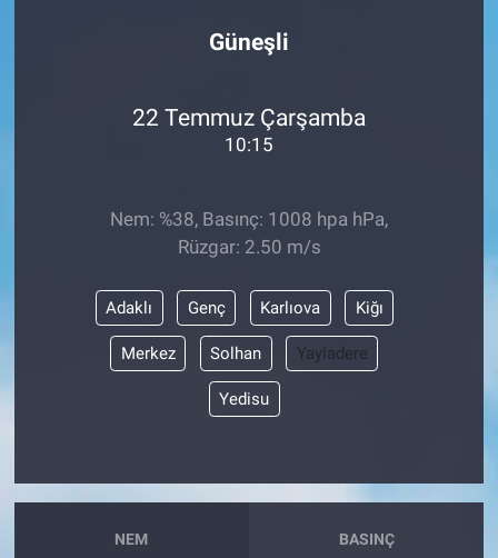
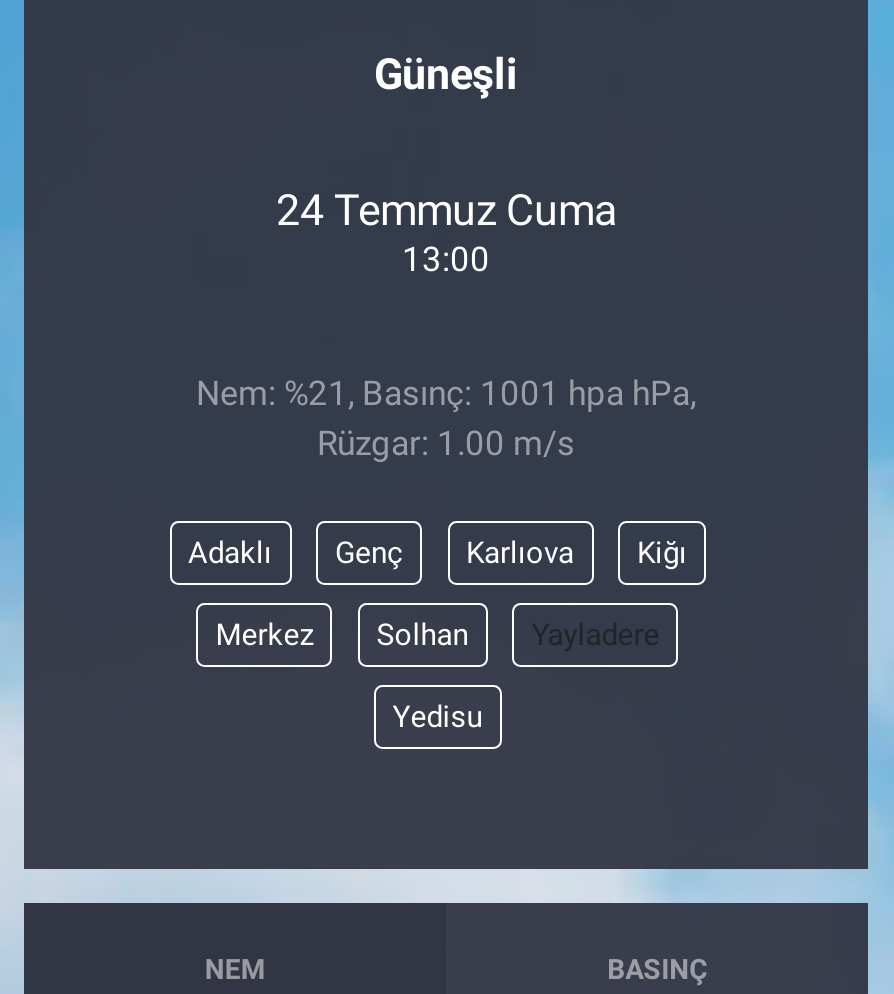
[132,103,366,131] 22 Temmuz Çarşamba -> [276,184,616,234] 24 Temmuz Cuma
[225,133,273,155] 10:15 -> [402,238,490,278] 13:00
[110,208,388,230] Nem: %38, Basınç: 1008 hpa hPa, -> [196,373,696,413] Nem: %21, Basınç: 1001 hpa hPa,
[177,236,321,258] Rüzgar: 2.50 m/s -> [317,423,575,463] Rüzgar: 1.00 m/s

